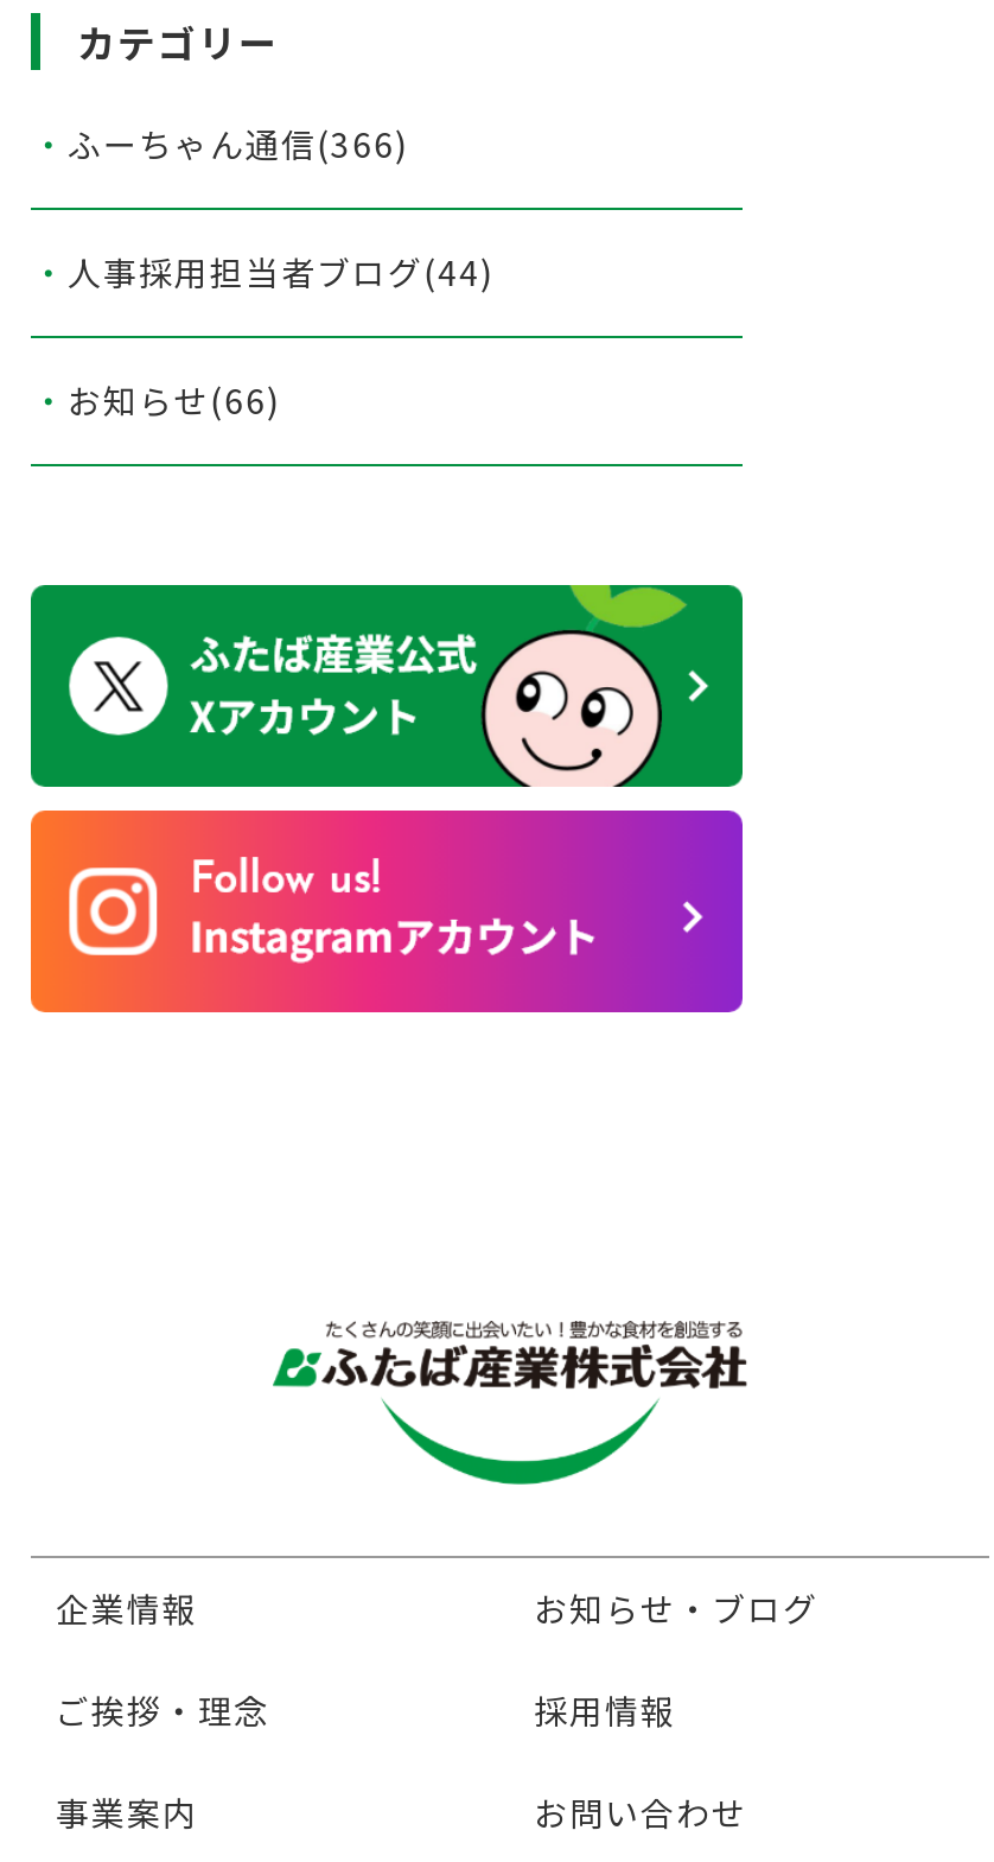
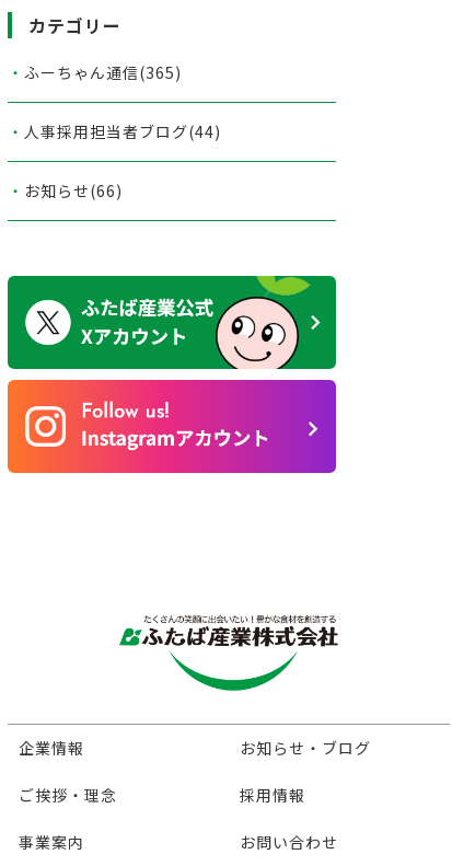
[67,119,409,167] ふーちゃん通信(366) -> [25,61,182,83] ふーちゃん通信(365)

